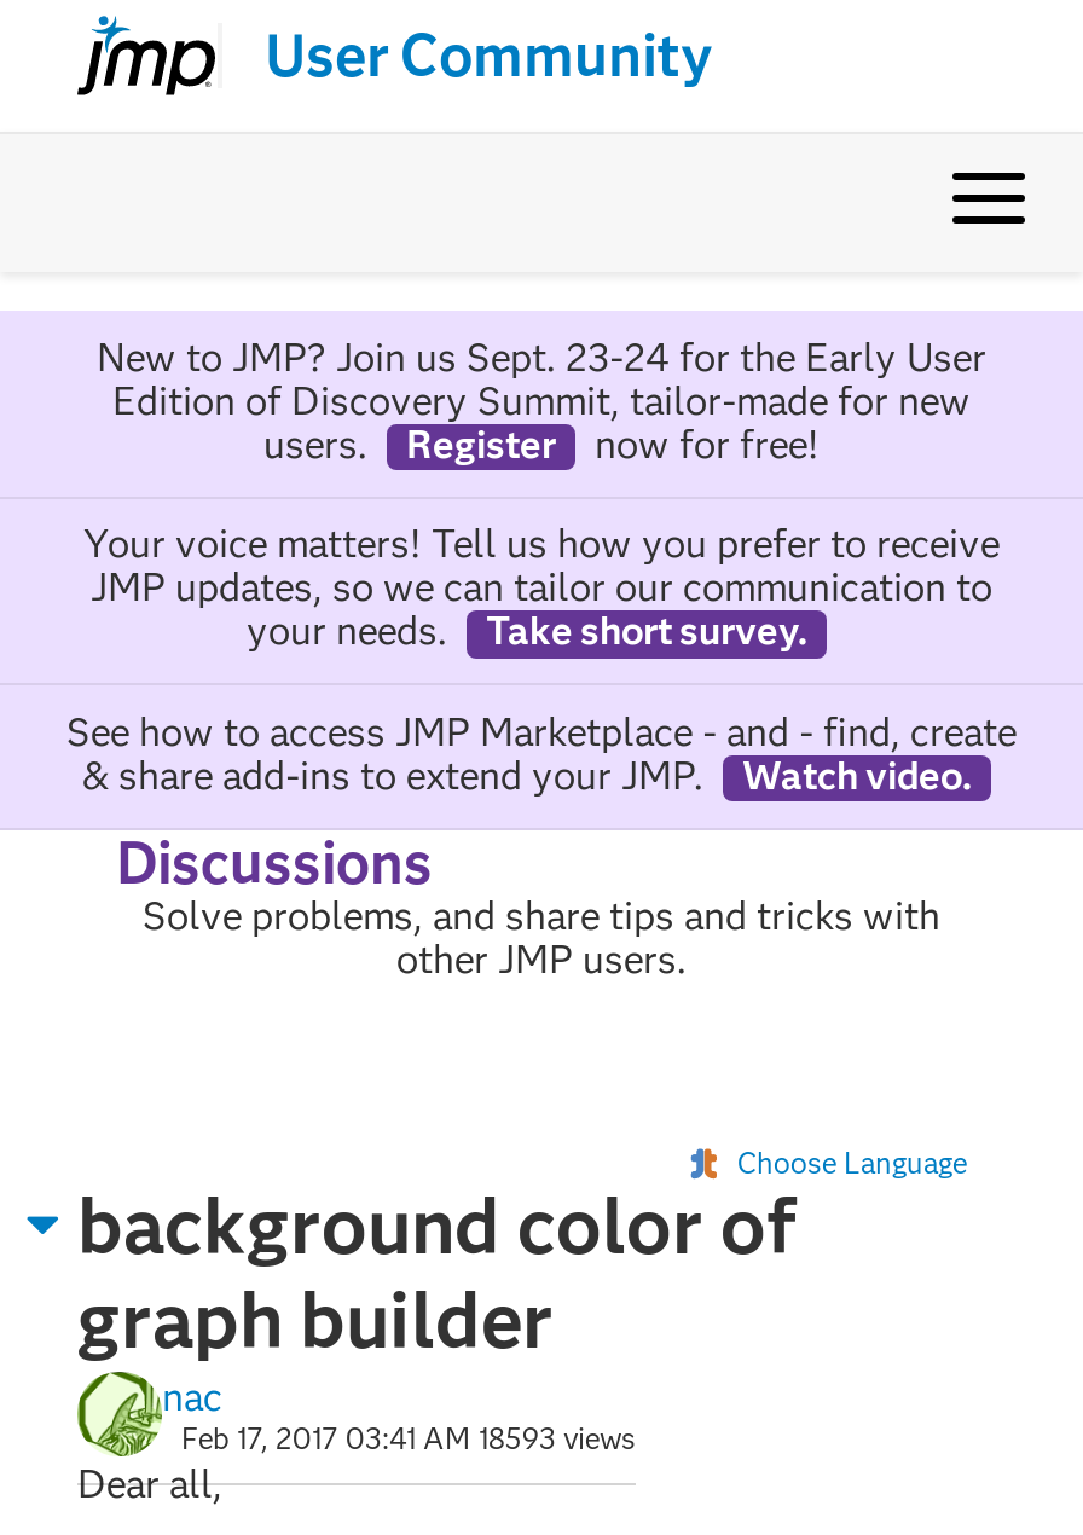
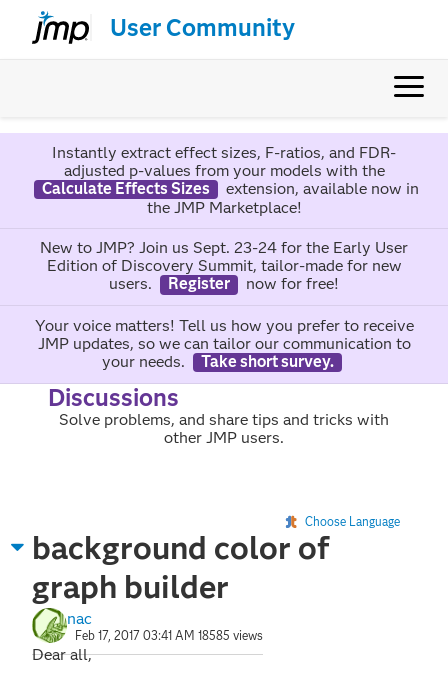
none -> [41,143,418,217] Instantly extract effect sizes, F-ratios, and FDR- | adjusted p-values from your models with the | Calculate Effects Sizes | extension, available now in | the JMP Marketplace!
moved [83,334,1000,654] -> [34,238,413,371]: New to JMP? Join us Sept. 23-24 for the Early User | Edition of Discovery Summit, tailor-made for new | users. | ... | your needs. | Take short survey.
[66,709,1017,798] See how to access JMP Marketplace - and - find, create | & share add-ins to extend your JMP. | Watch video. -> none
[181,1420,636,1456] Feb 17, 2017 03:41 AM 18593 views -> [75,628,263,643] Feb 17, 2017 03:41 AM 18585 views

